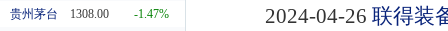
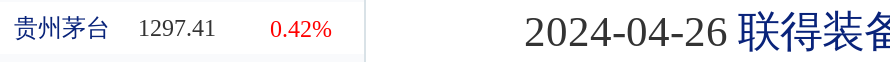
[70,7,109,21] 1308.00 -> [138,14,216,42] 1297.41
[134,7,169,21] -1.47% -> [270,14,332,42] 0.42%

